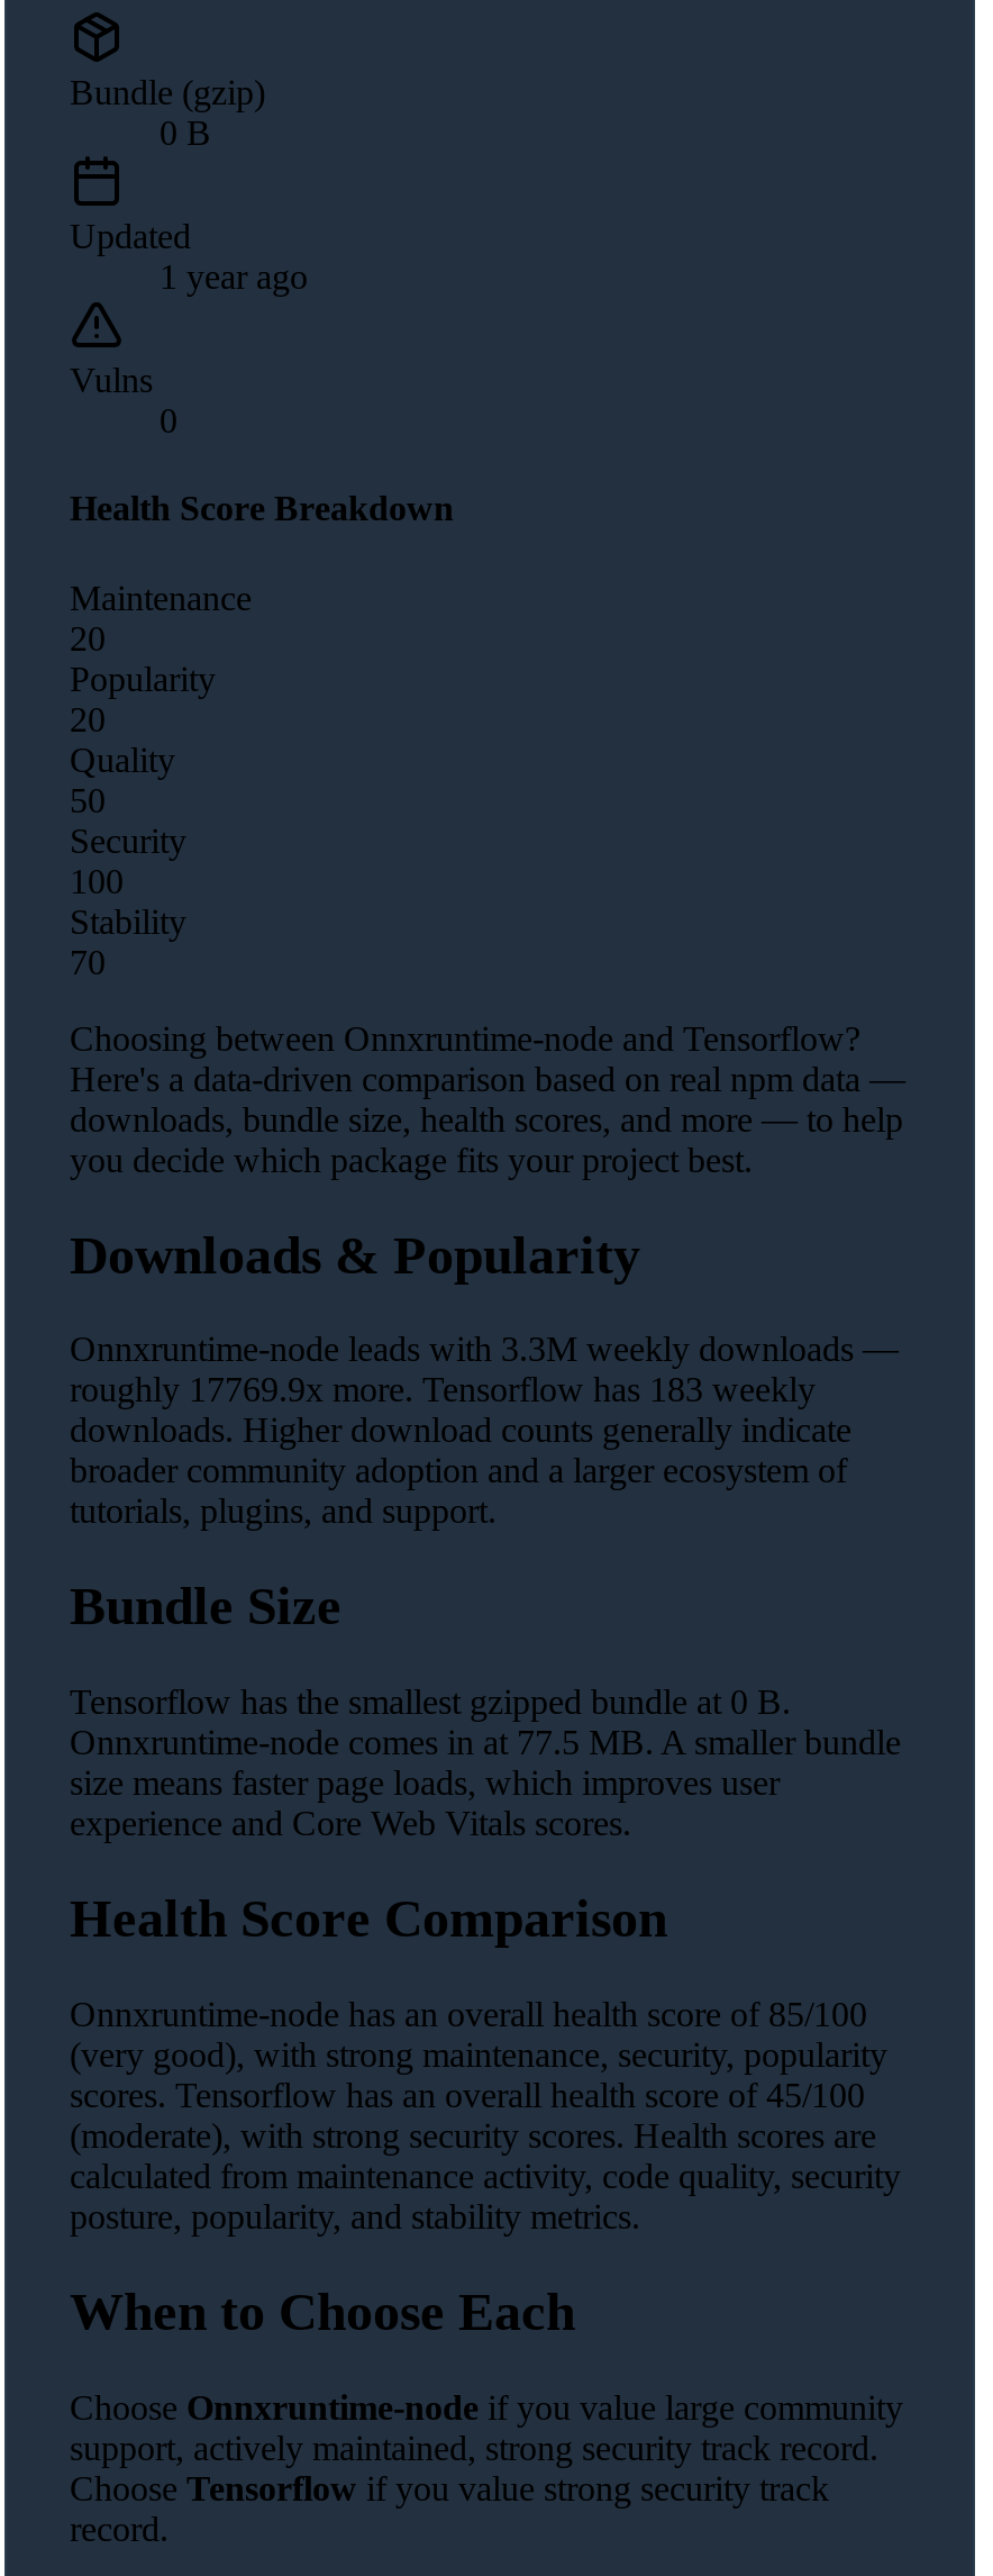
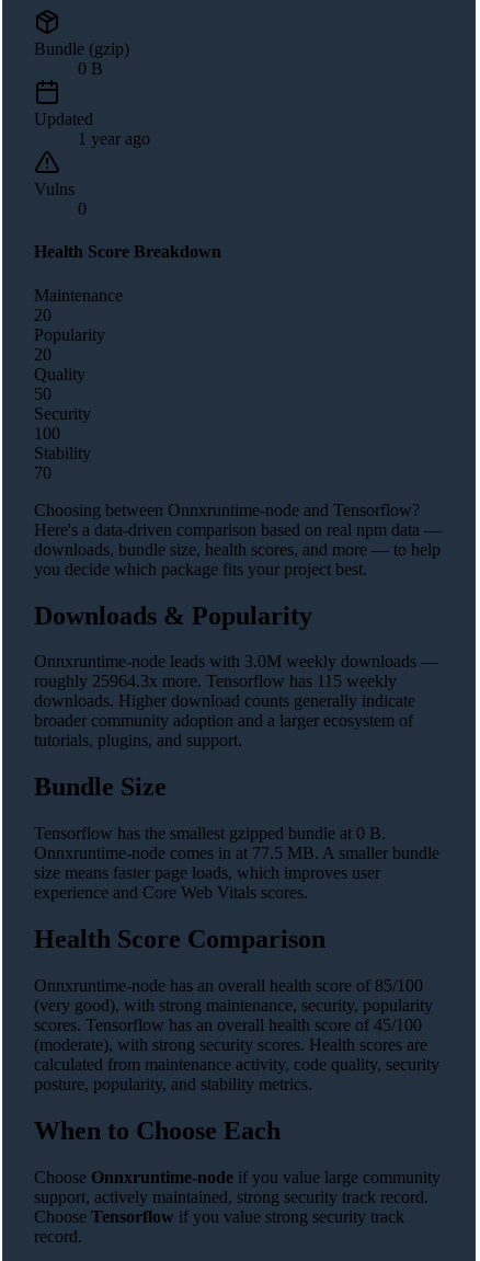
[70,1330,899,1369] Onnxruntime-node leads with 3.3M weekly downloads — -> [34,652,438,671] Onnxruntime-node leads with 3.0M weekly downloads —
[70,1371,816,1409] roughly 17769.9x more. Tensorflow has 183 weekly -> [34,672,397,691] roughly 25964.3x more. Tensorflow has 115 weekly

